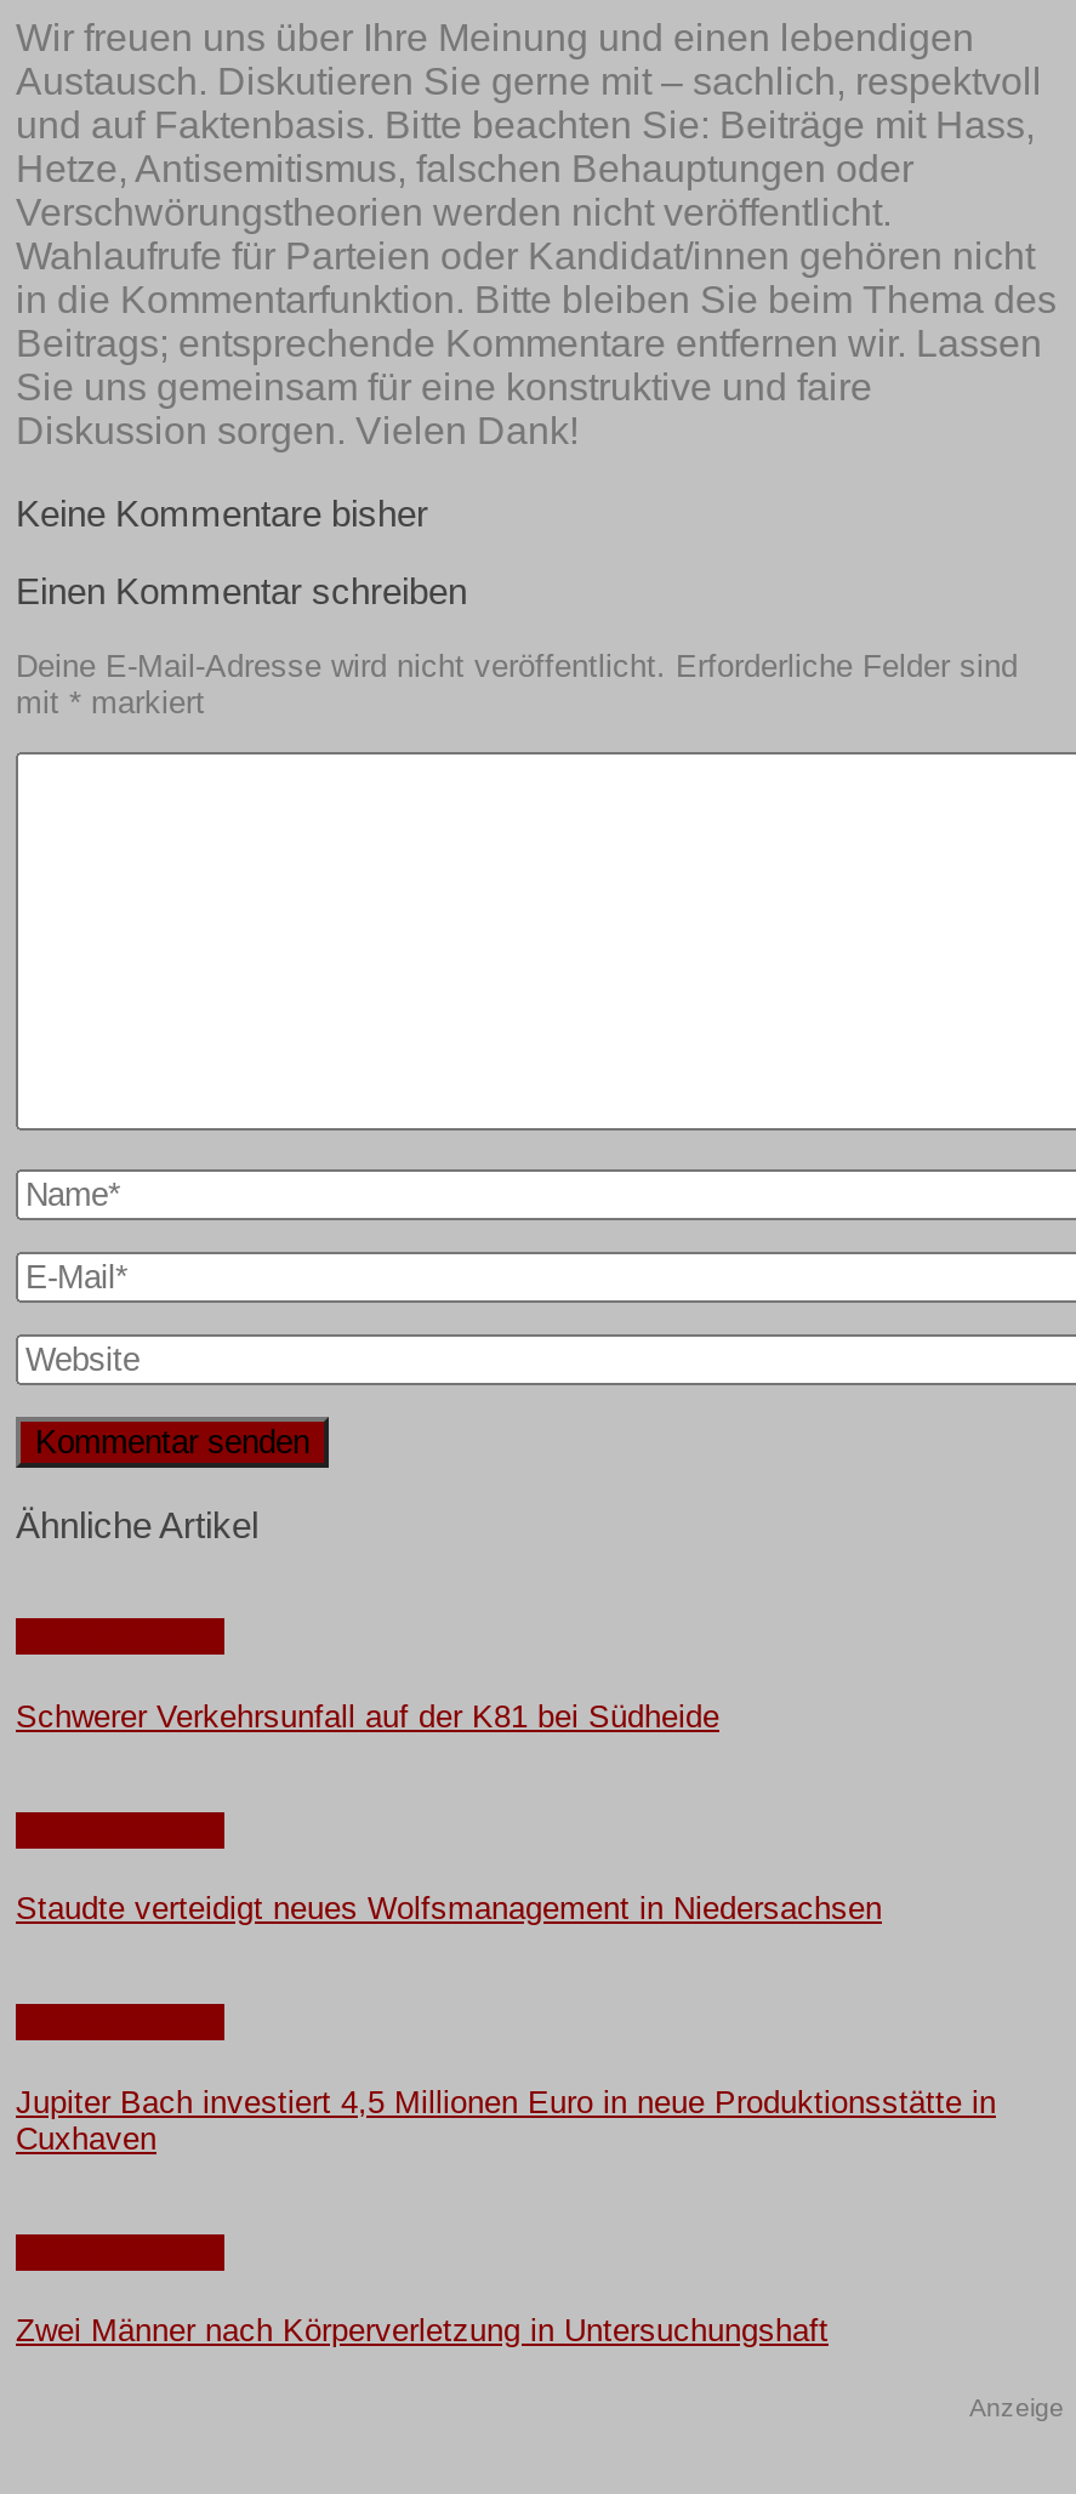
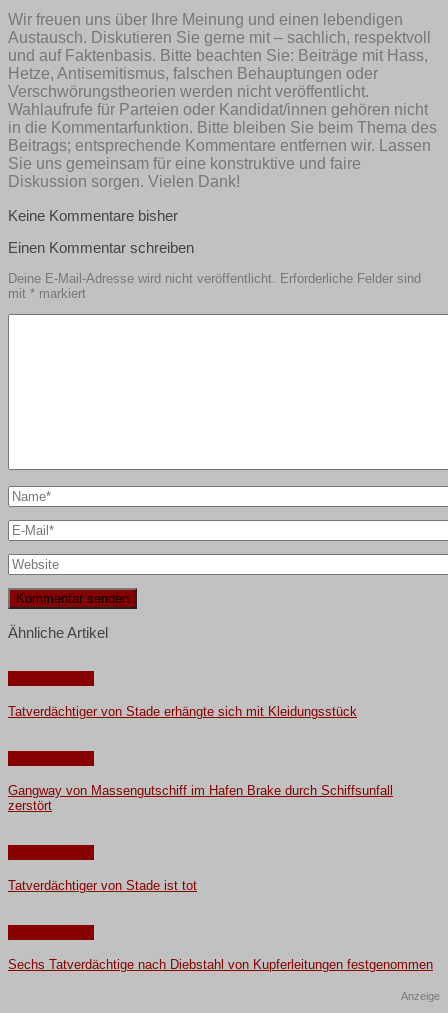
[16,1697,719,1734] Schwerer Verkehrsunfall auf der K81 bei Südheide -> [8,704,357,719] Tatverdächtiger von Stade erhängte sich mit Kleidungsstück
[16,1890,882,1927] Staudte verteidigt neues Wolfsmanagement in Niedersachsen -> [8,783,393,813] Gangway von Massengutschiff im Hafen Brake durch Schiffsunfall | zerstört
[16,2083,996,2156] Jupiter Bach investiert 4,5 Millionen Euro in neue Produktionsstätte in | Cuxhaven -> [8,878,197,893] Tatverdächtiger von Stade ist tot
[16,2313,829,2349] Zwei Männer nach Körperverletzung in Untersuchungshaft -> [8,957,433,972] Sechs Tatverdächtige nach Diebstahl von Kupferleitungen festgenommen

